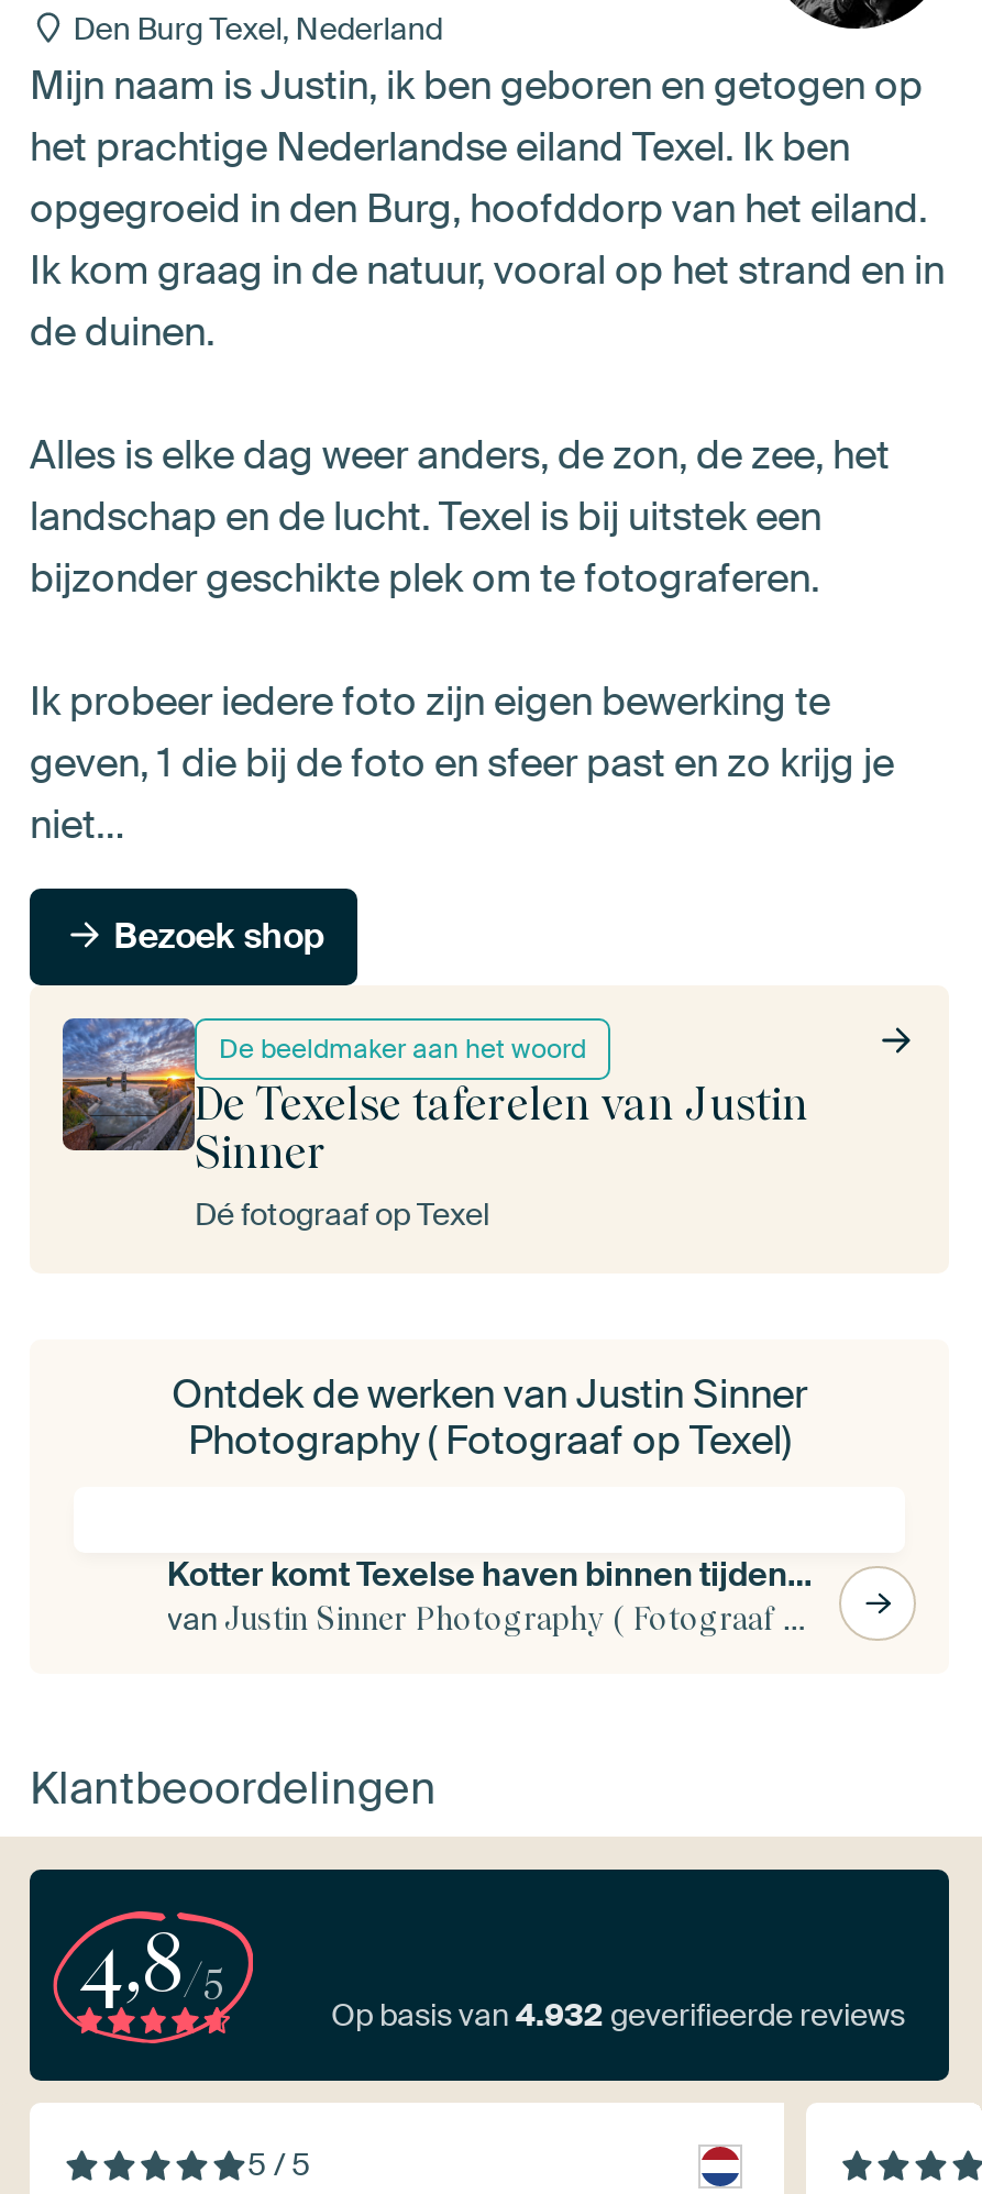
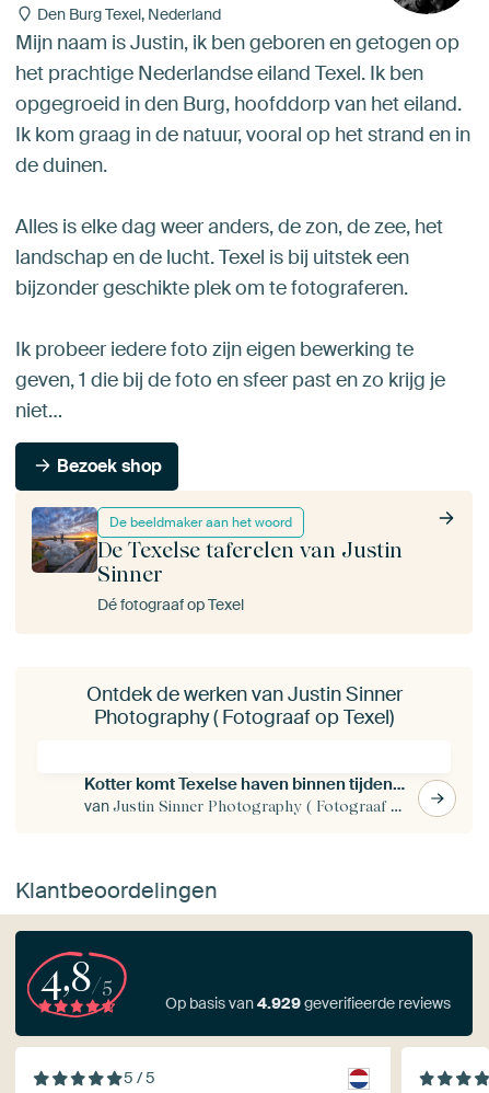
[331,1994,905,2034] Op basis van 4.932 geverifieerde reviews -> [165,993,451,1013] Op basis van 4.929 geverifieerde reviews

